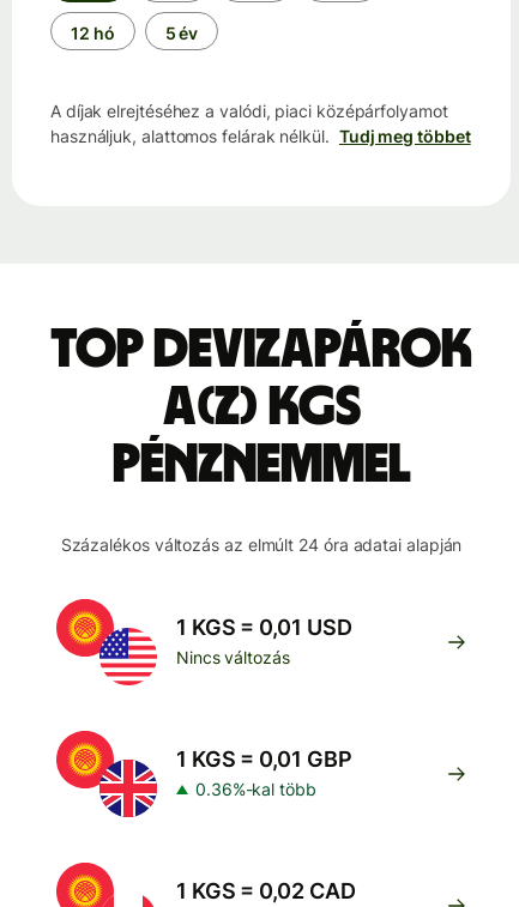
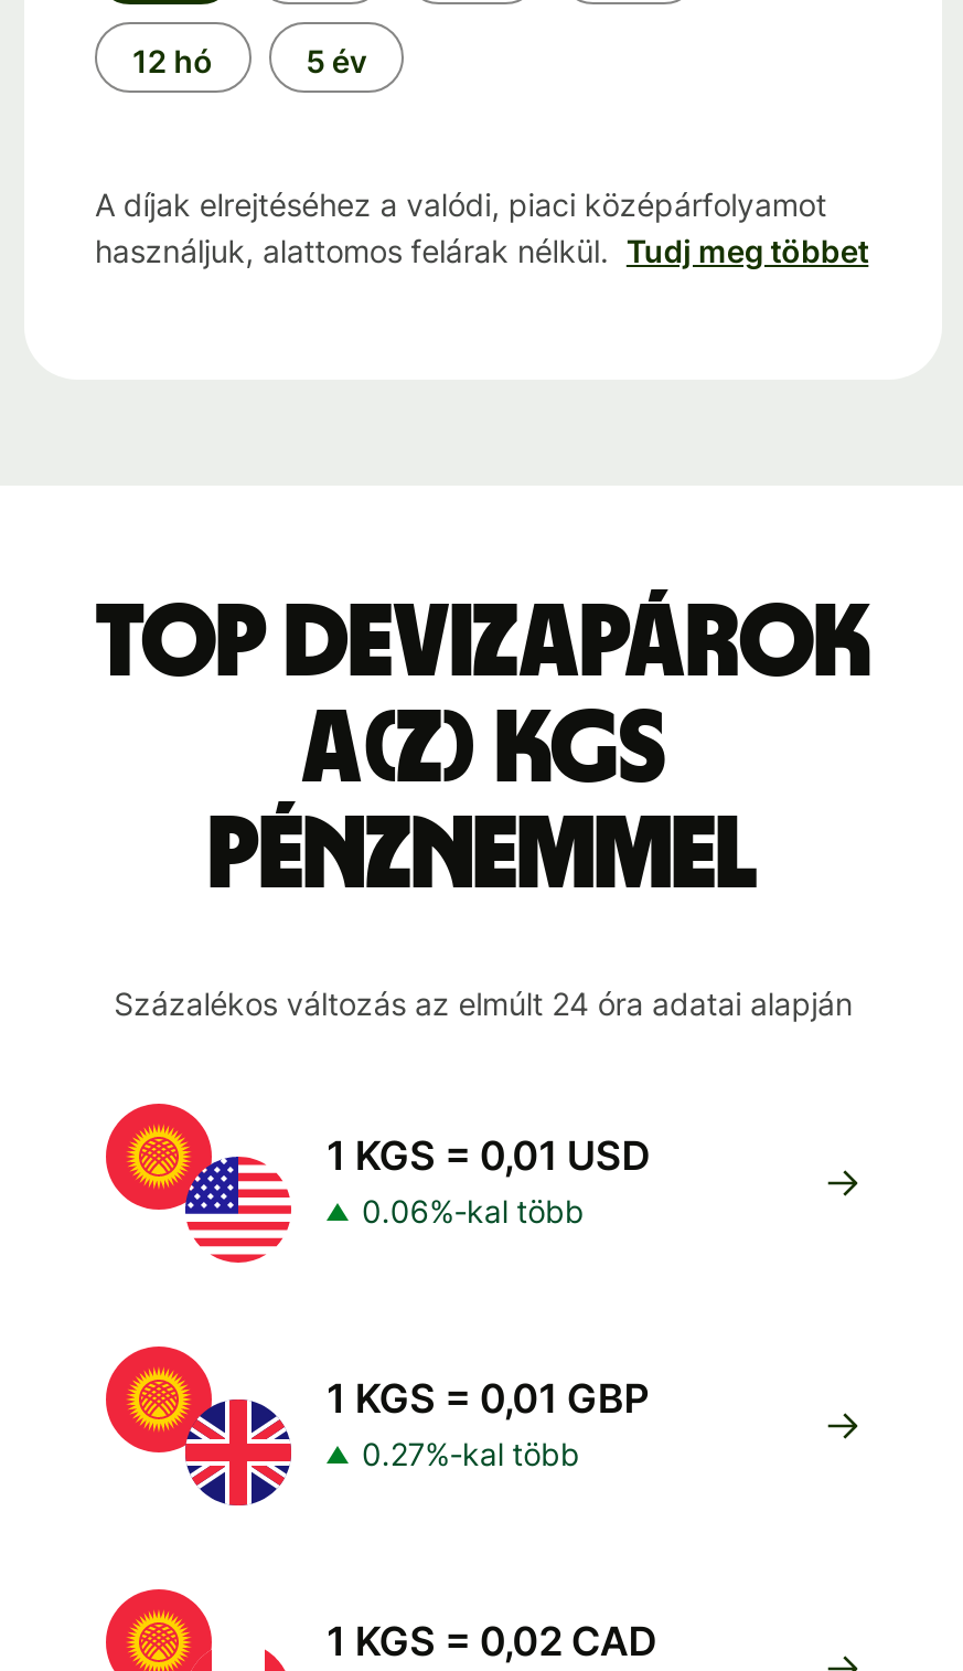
[176,647,290,667] Nincs változás -> [362,1192,584,1230] 0.06%-kal több
[195,779,316,799] 0.36%-kal több -> [362,1435,580,1472] 0.27%-kal több

